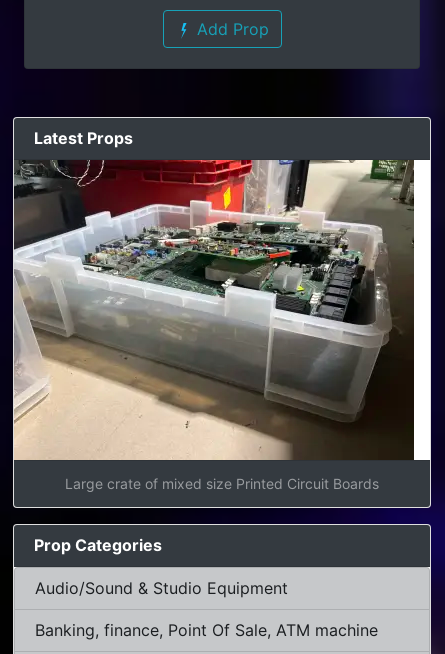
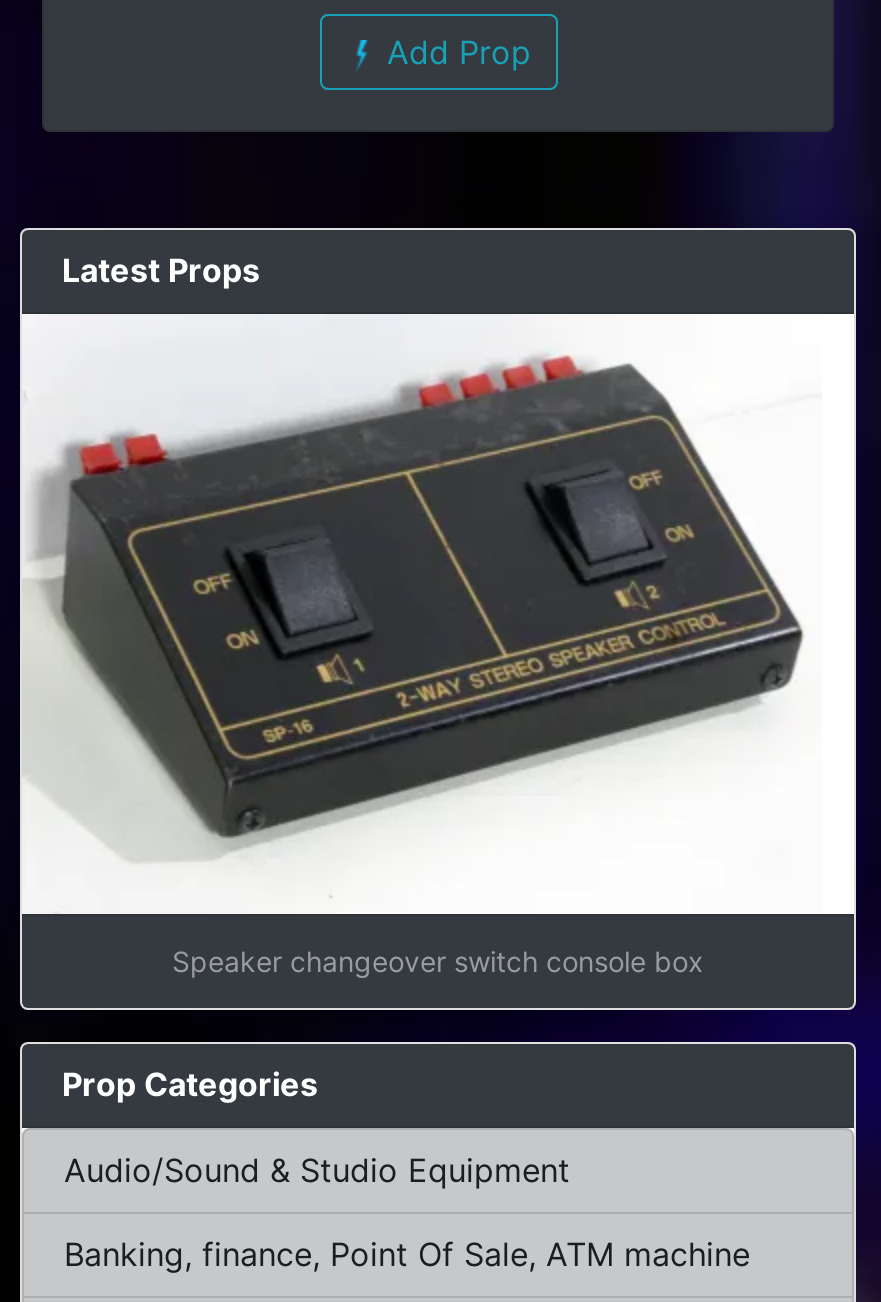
[13,159,415,492] [image] | Large crate of mixed size Printed Circuit Boards -> [20,312,822,978] [image] | Speaker changeover switch console box

